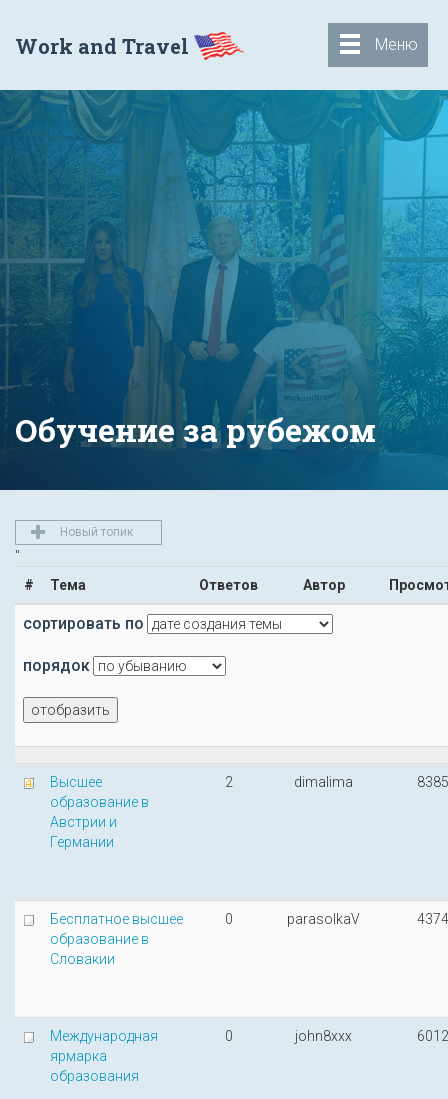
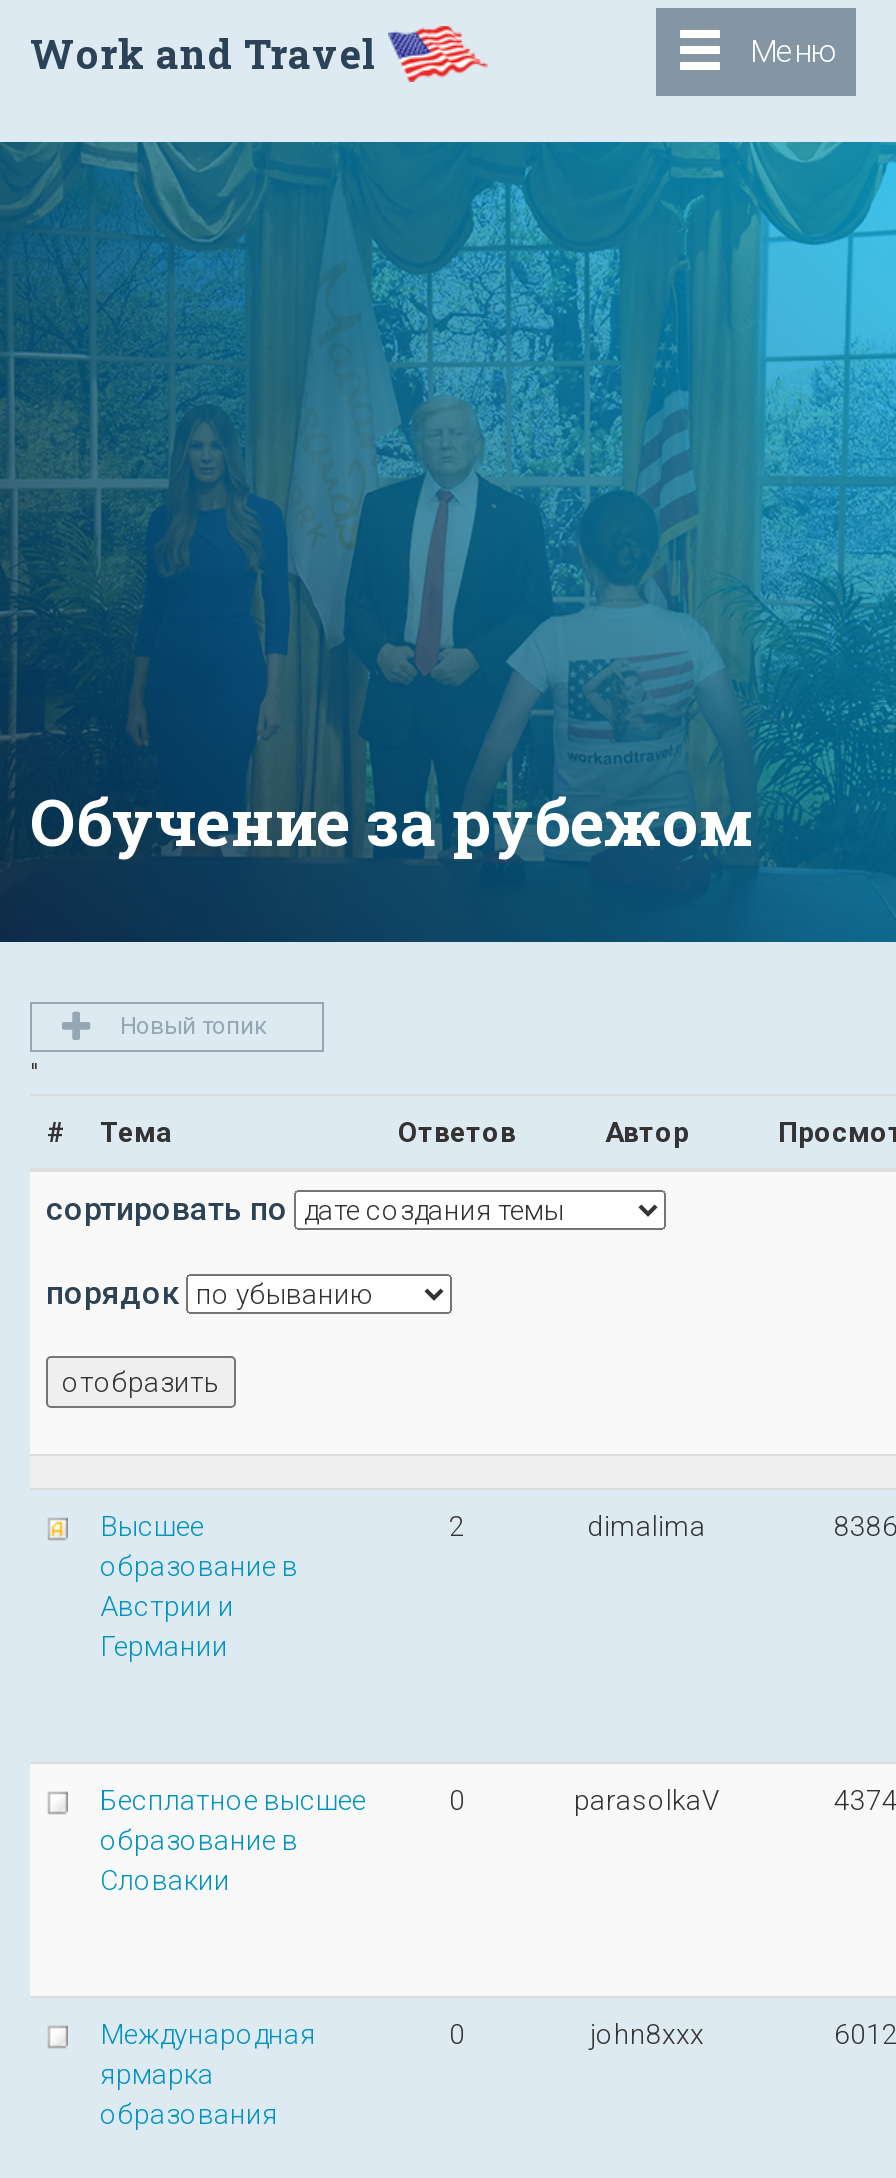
[417,774,448,790] 8385 -> [834,1510,896,1542] 8386

